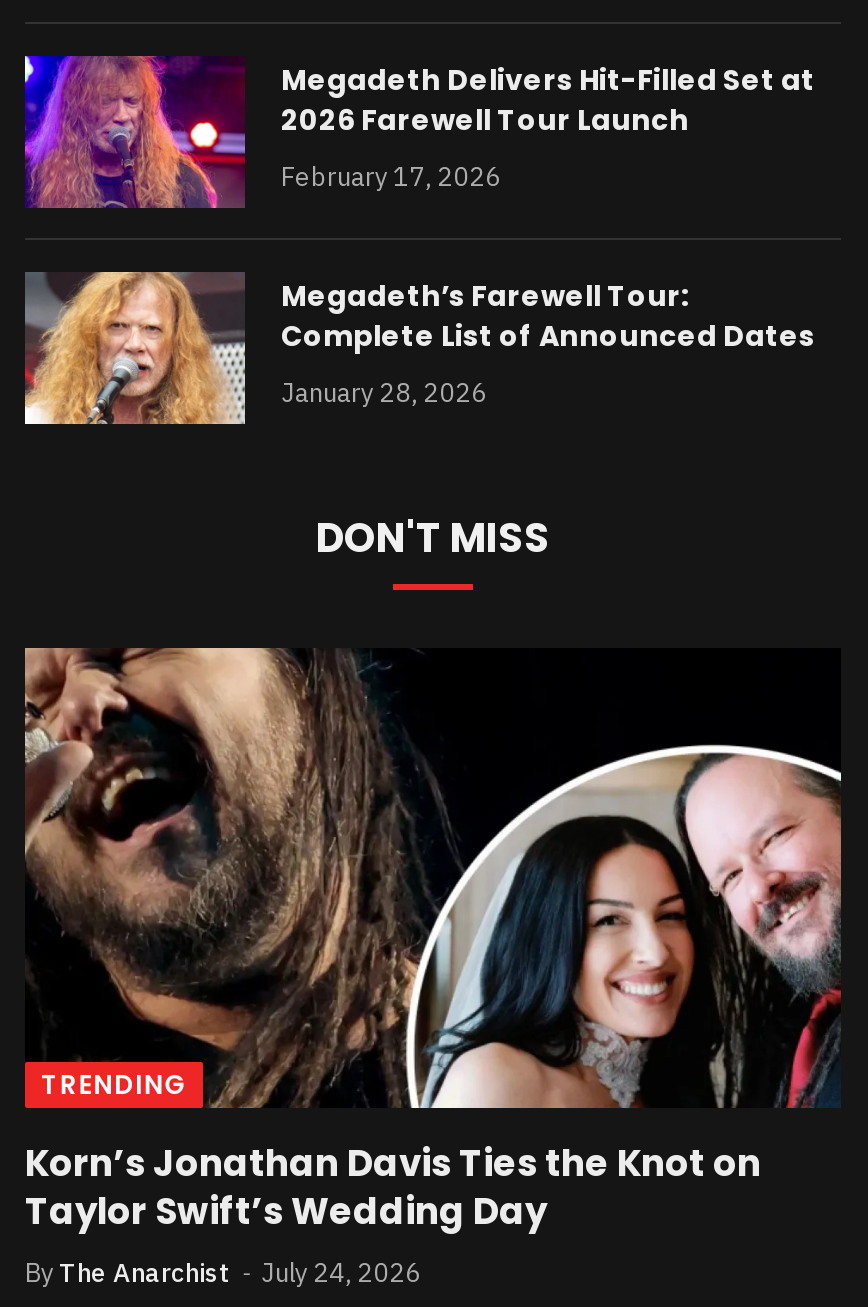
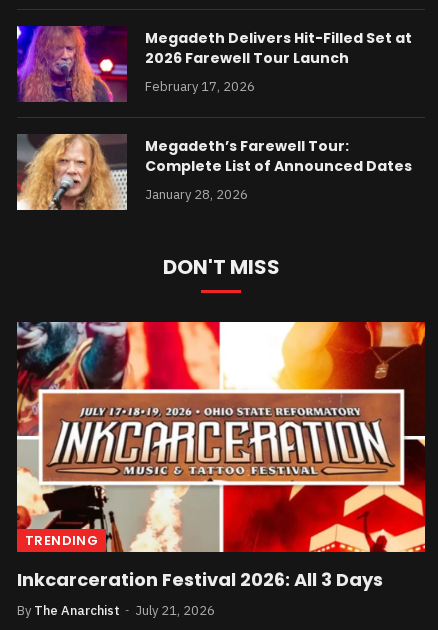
[23,646,843,1235] [image] | Korn’s Jonathan Davis Ties the Knot on | Taylor Swift’s Wedding Day -> [16,321,426,591] [image] | Inkcarceration Festival 2026: All 3 Days
[25,1255,421,1289] By The Anarchist July 24, 2026 -> [17,601,215,618] By The Anarchist July 21, 2026

